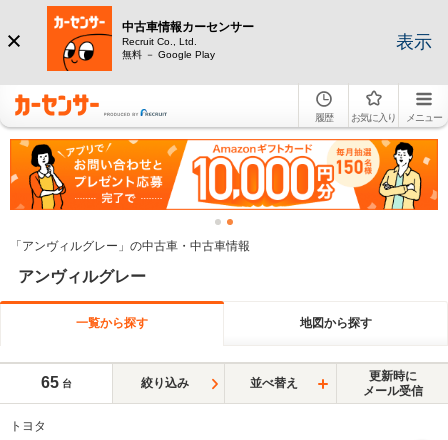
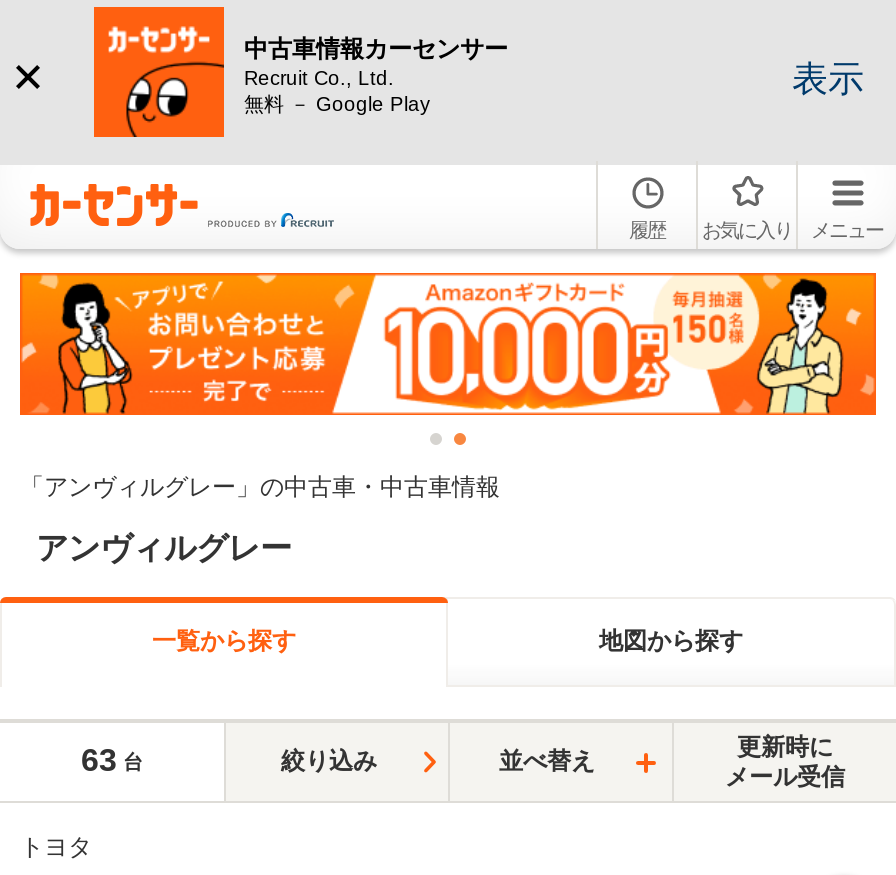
[40,374,71,391] 65 台 -> [81,744,143,778] 63 台

